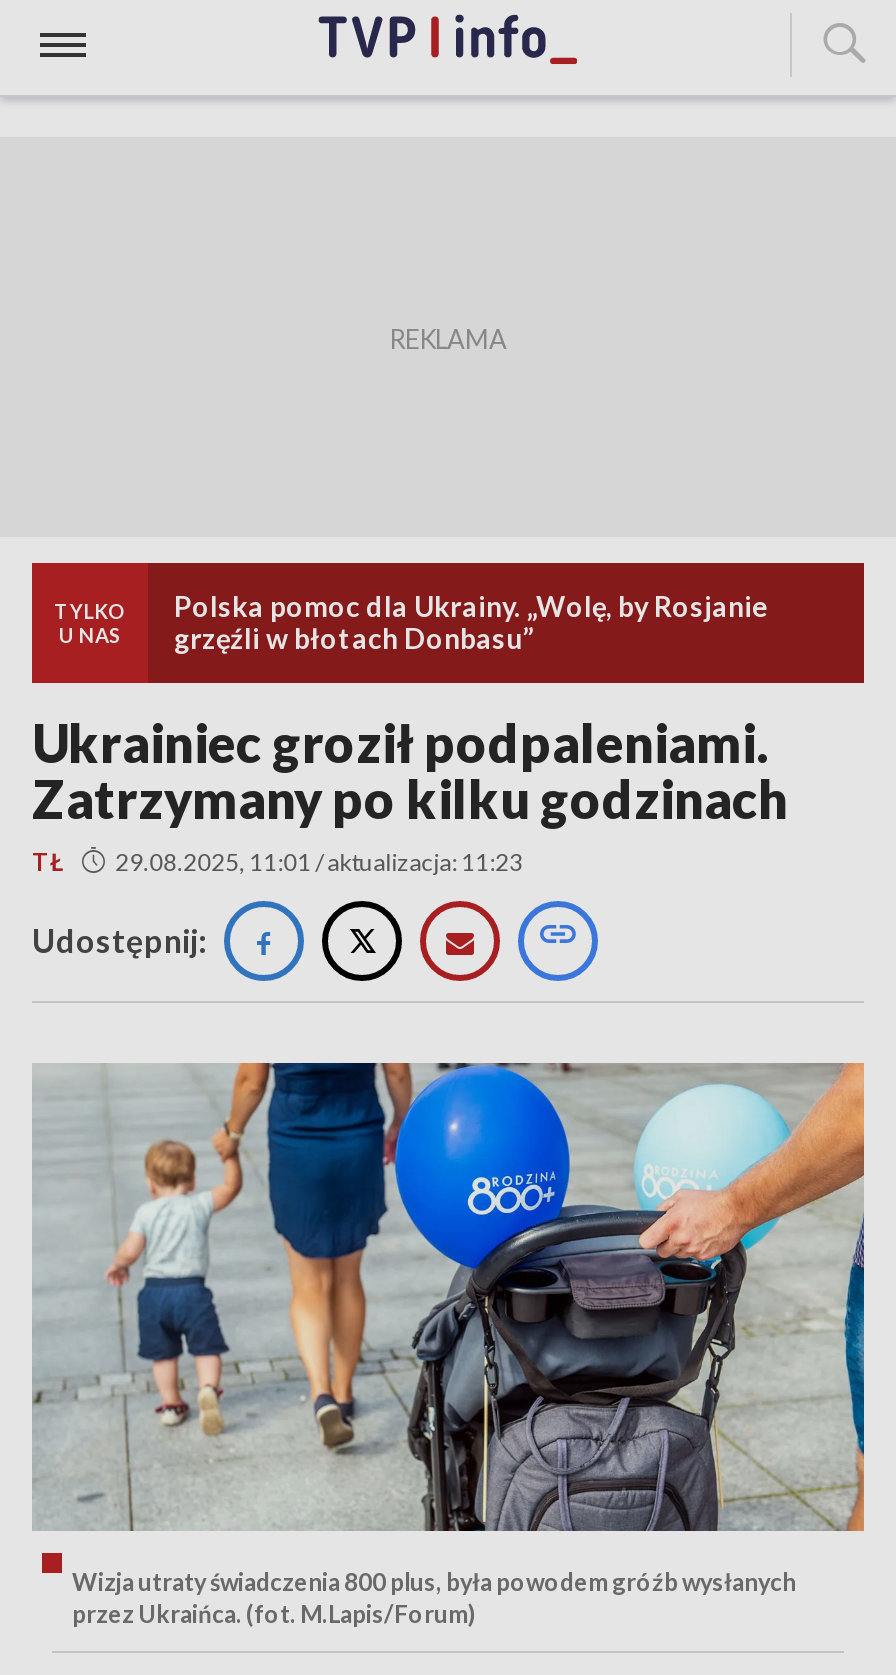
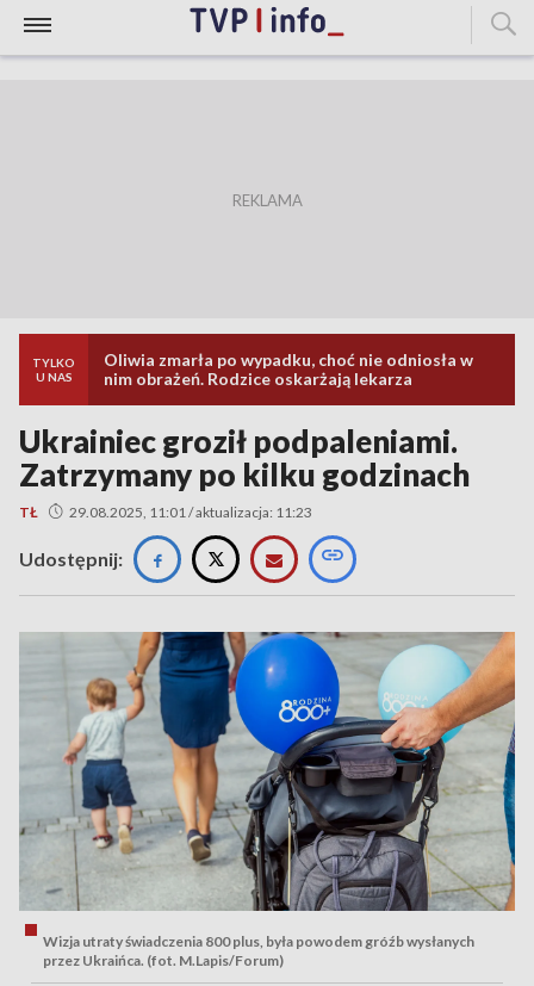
[174,589,768,655] Polska pomoc dla Ukrainy. „Wolę, by Rosjanie | grzęźli w błotach Donbasu” -> [104,349,473,389] Oliwia zmarła po wypadku, choć nie odniosła w | nim obrażeń. Rodzice oskarżają lekarza

